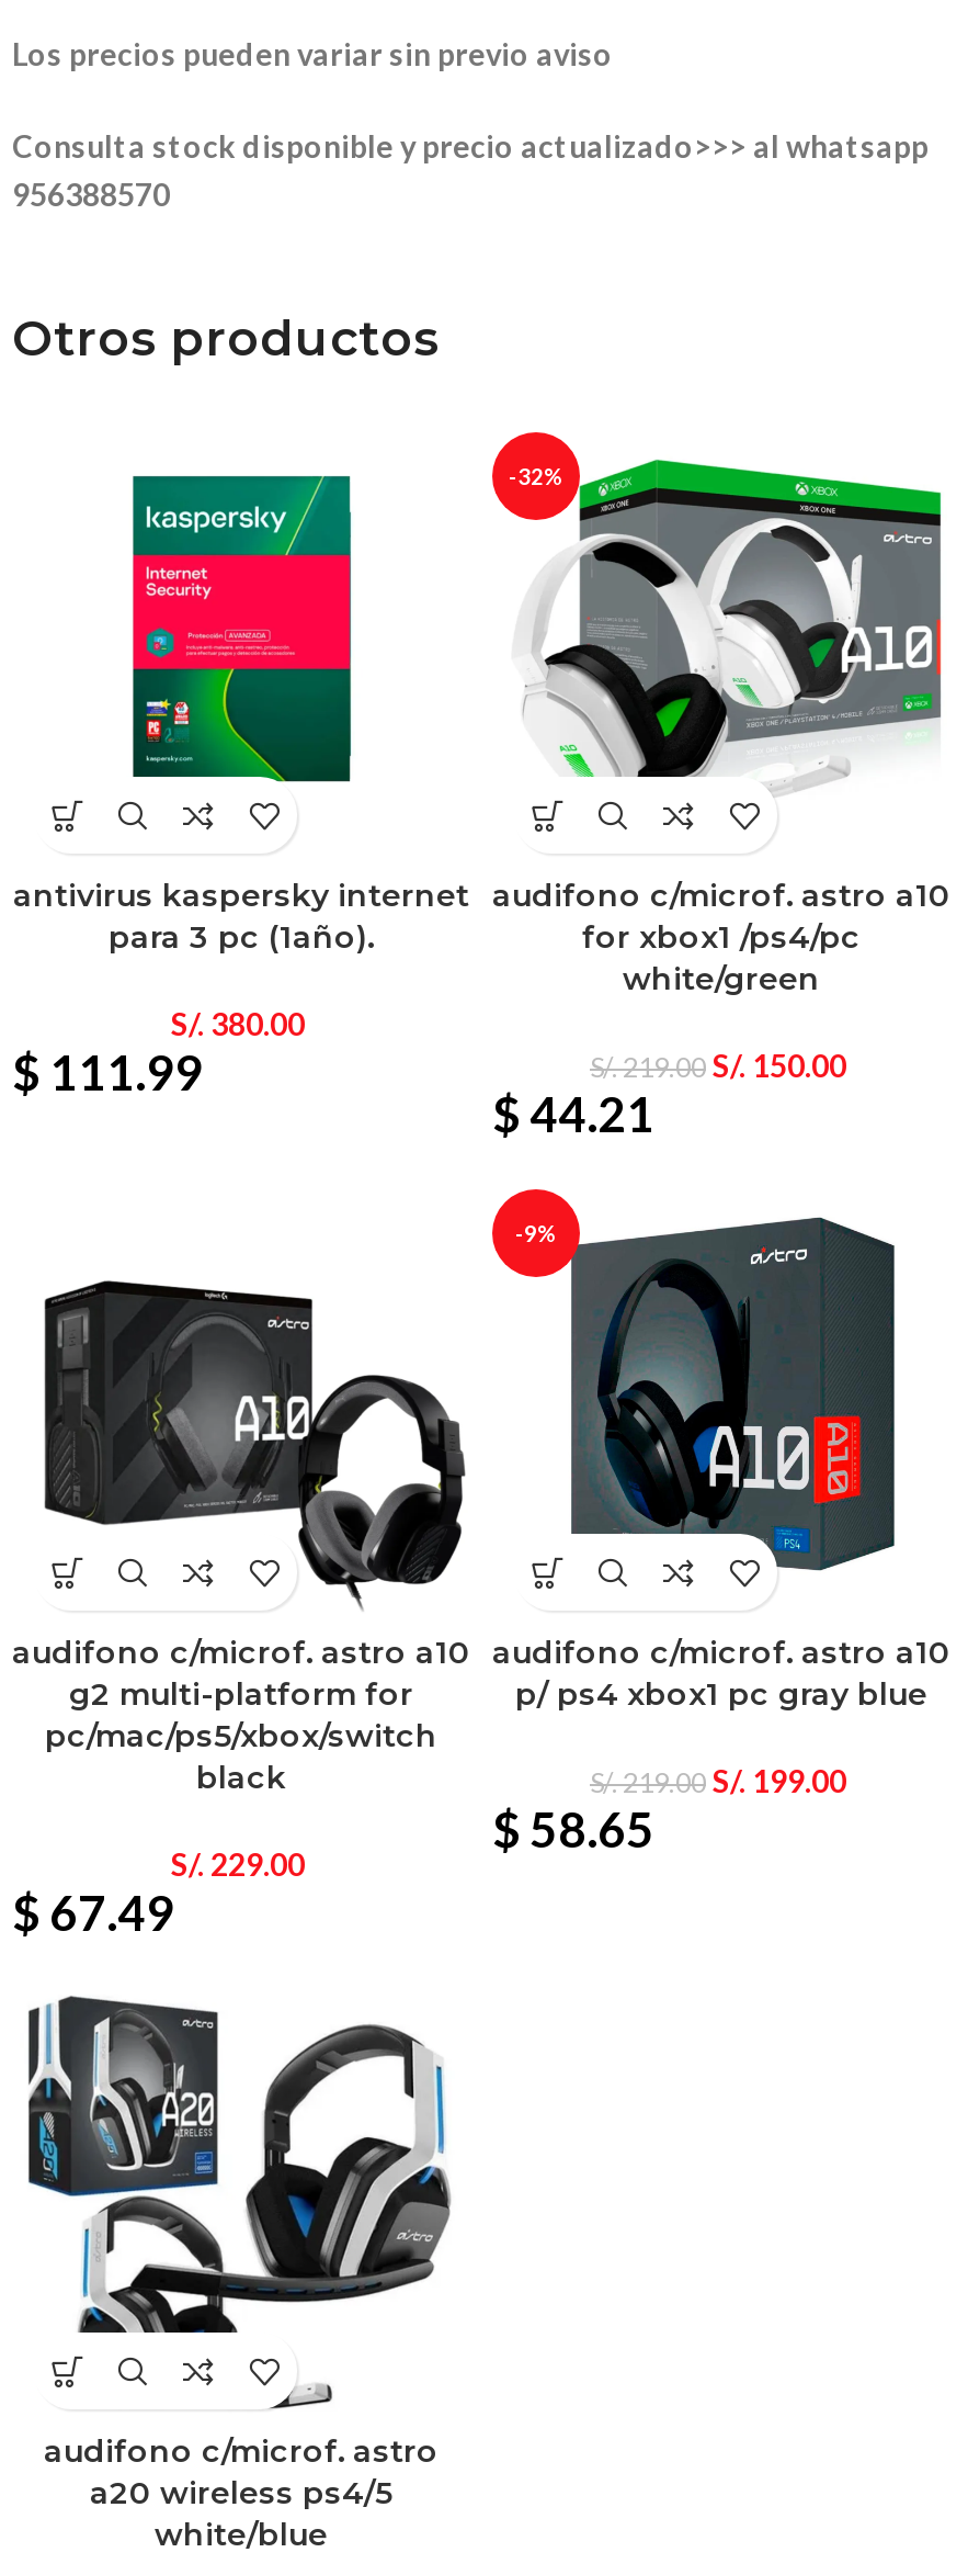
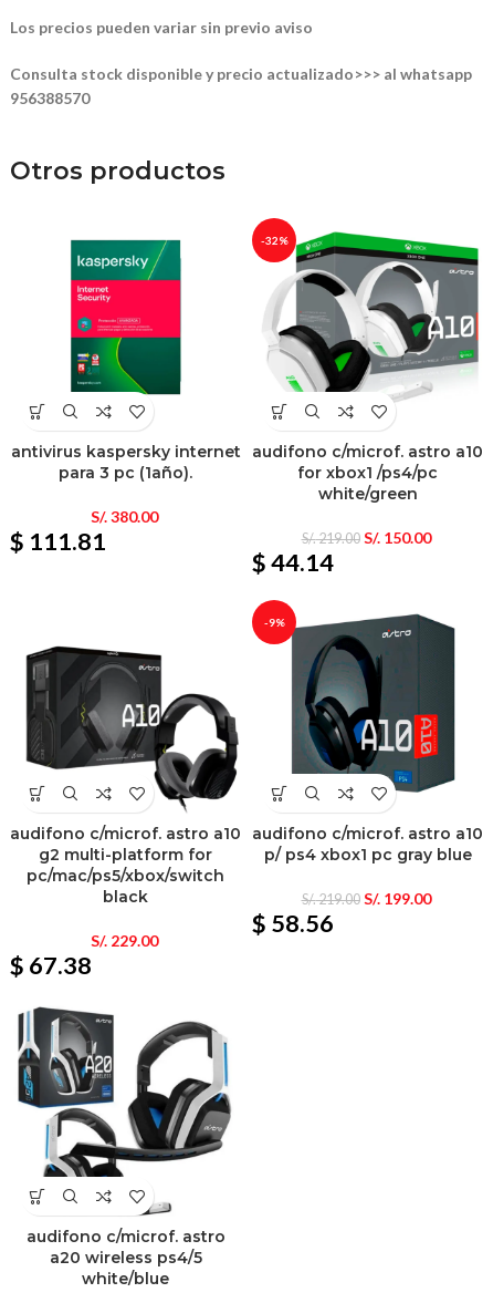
[12,1046,203,1103] $ 111.99 -> [10,528,106,556] $ 111.81
[492,1087,654,1144] $ 44.21 -> [252,549,334,577] $ 44.14
[492,1803,654,1860] $ 58.65 -> [252,909,334,938] $ 58.56
[12,1886,174,1943] $ 67.49 -> [10,952,92,980] $ 67.38

